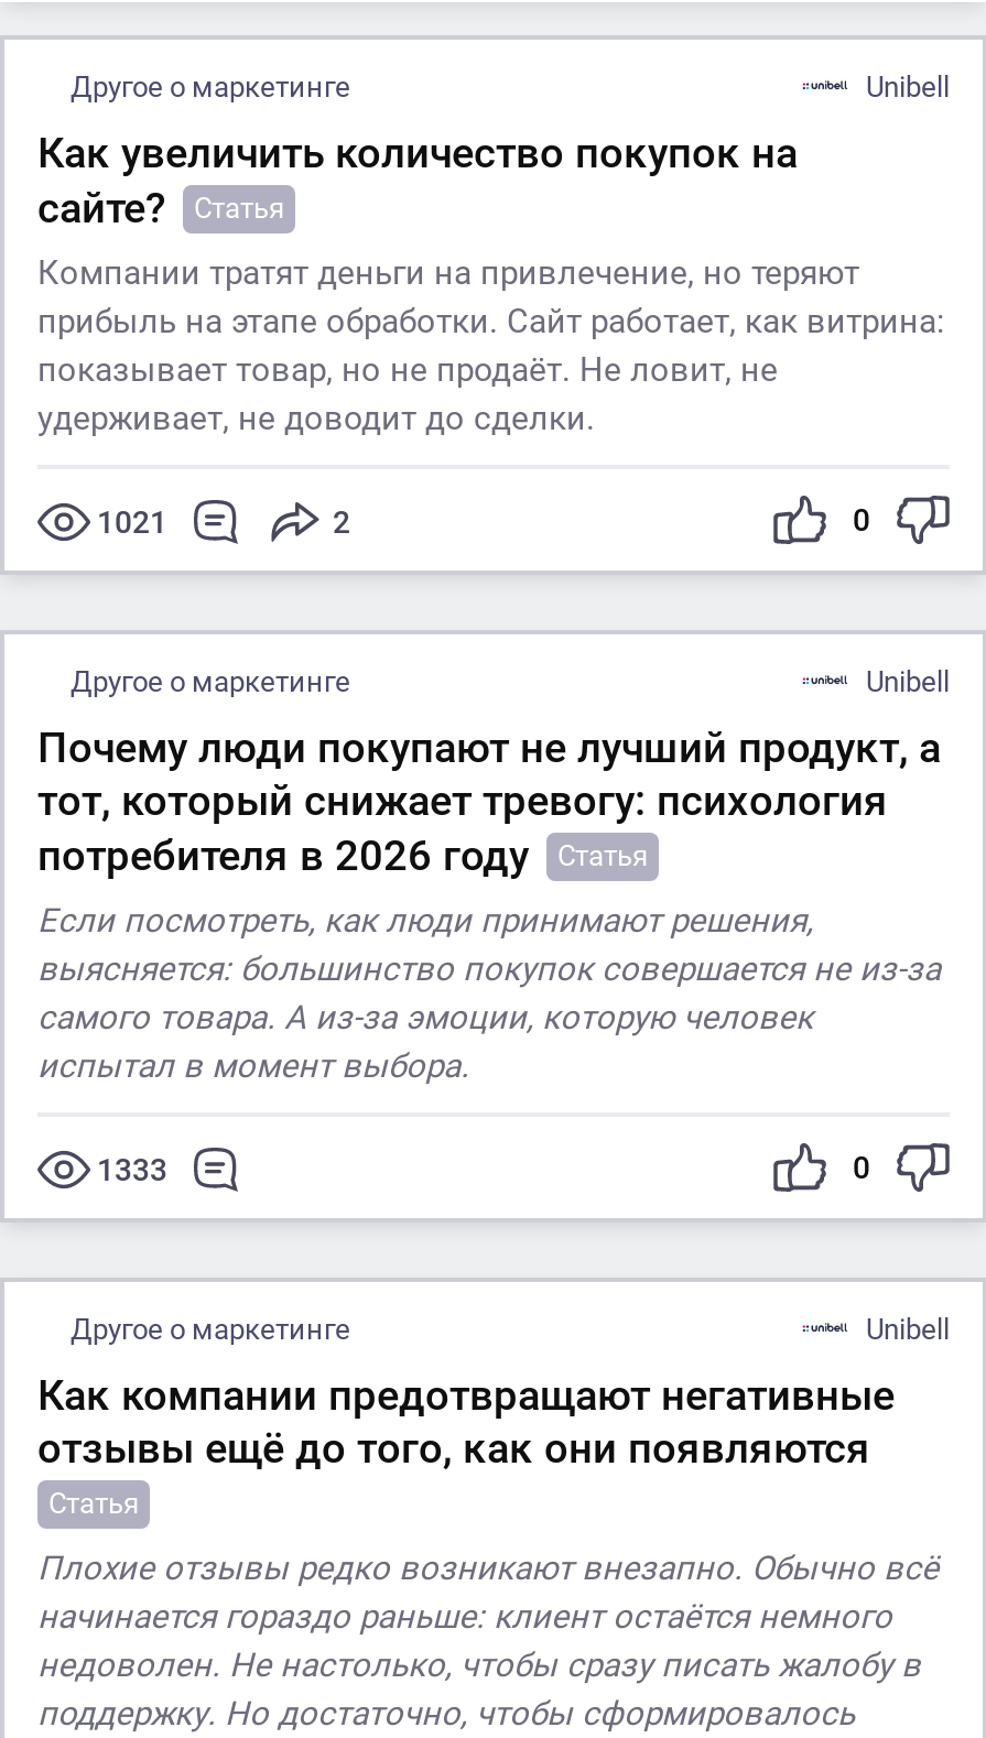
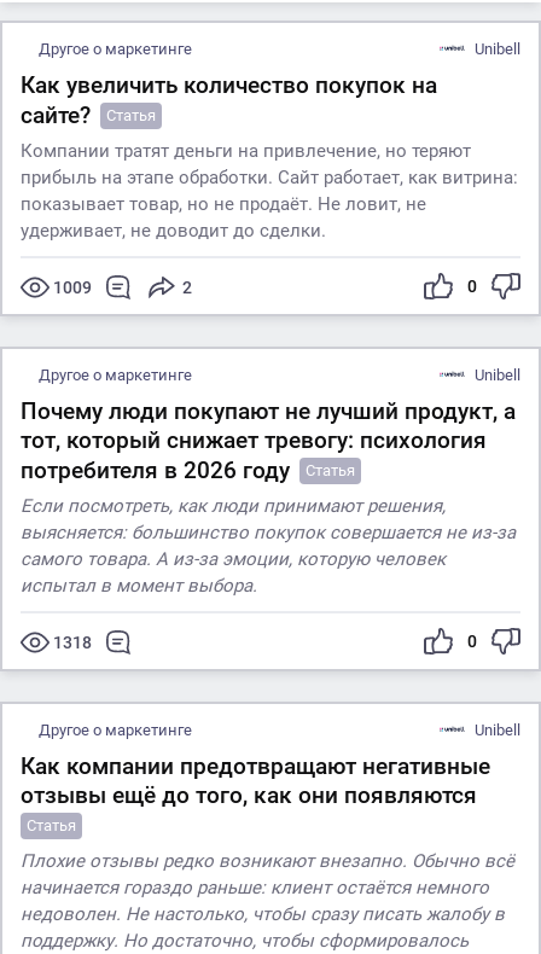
[97,504,167,540] 1021 -> [53,278,92,297] 1009
[97,1152,167,1187] 1333 -> [53,633,92,652] 1318

